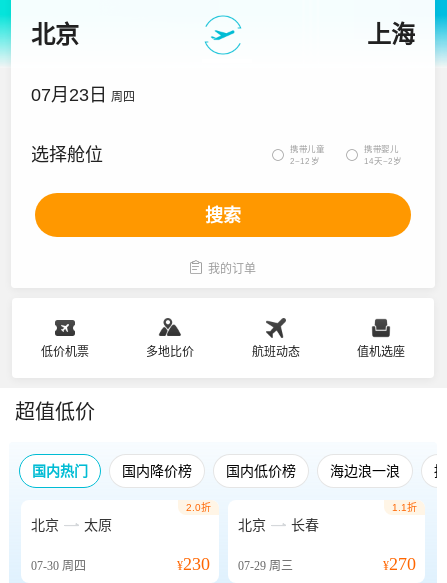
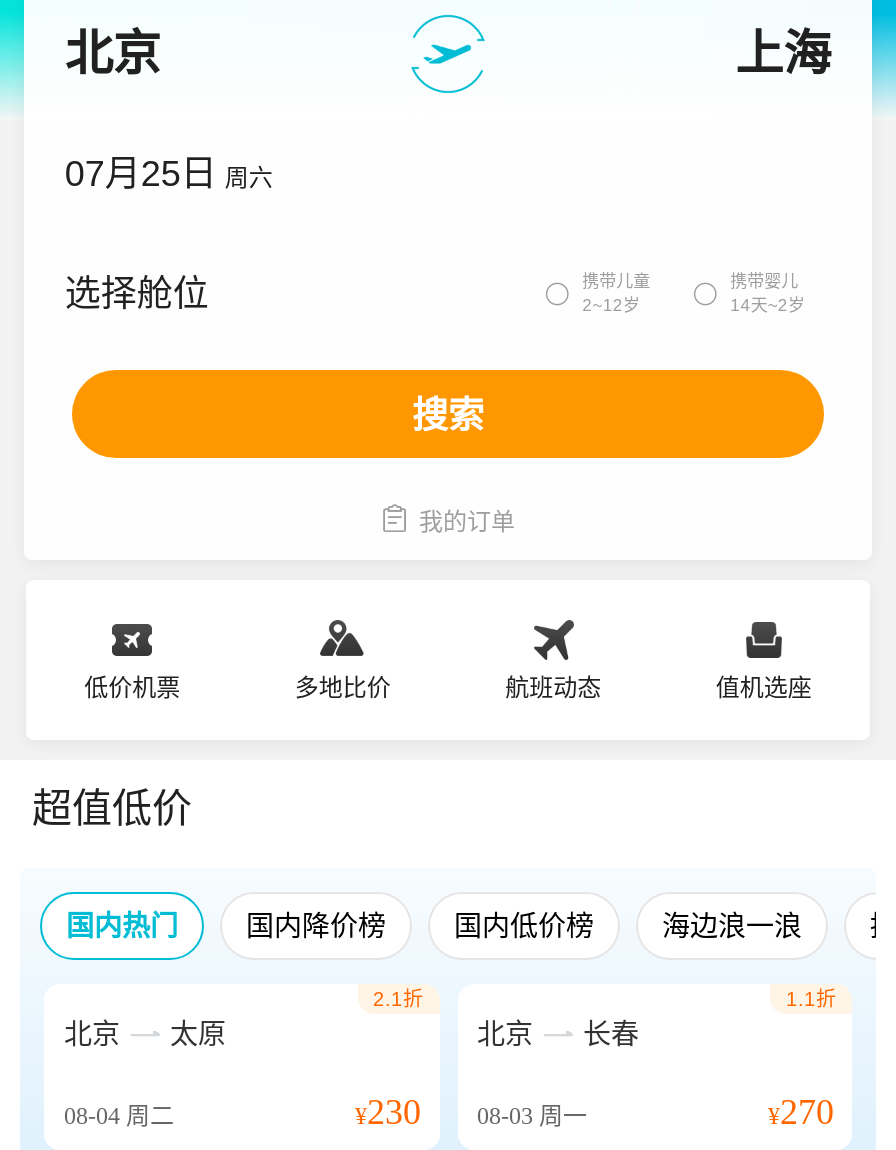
[31,85,135,105] 07月23日 周四 -> [65,154,273,194] 07月25日 周六
[185,502,210,513] 2.0折 -> [373,988,423,1010] 2.1折
[31,559,86,573] 07-30周四 -> [64,1102,174,1130] 08-04周二
[176,554,292,574] ¥230 07-29周三 -> [355,1092,587,1132] ¥230 08-03周一

